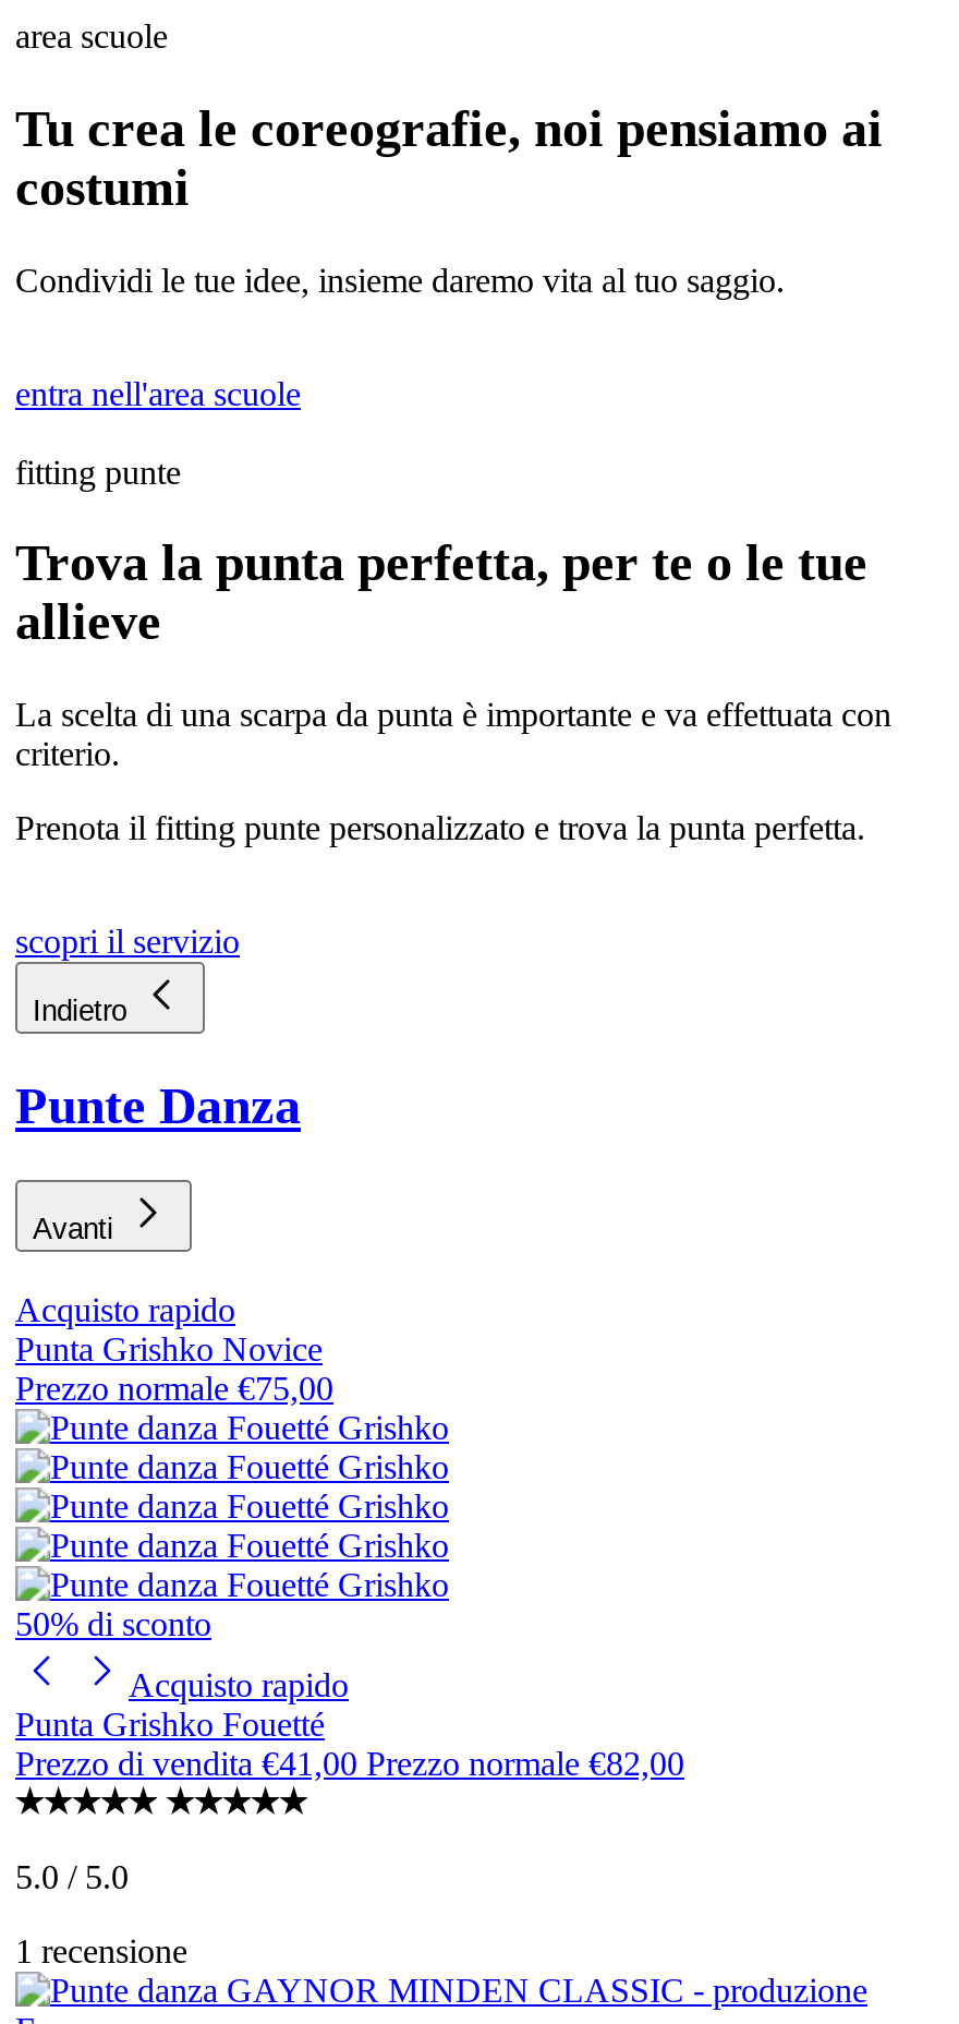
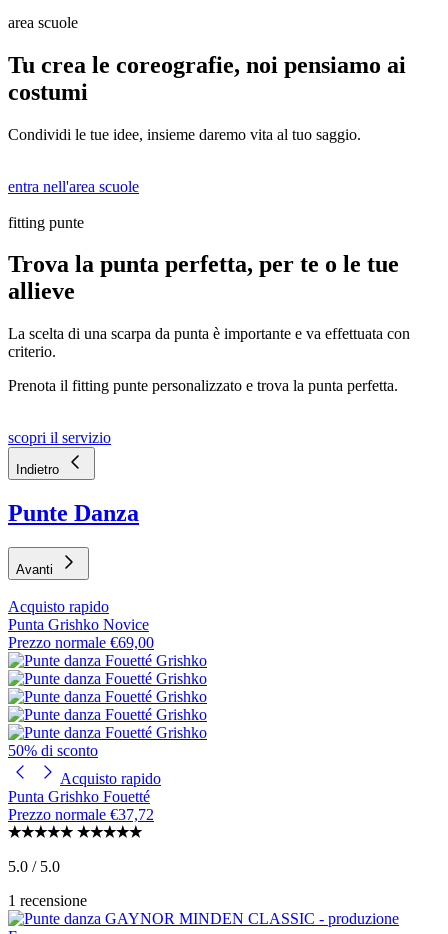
[15,1370,333,1407] Prezzo normale €75,00 -> [8,634,154,651] Prezzo normale €69,00
[15,1745,684,1782] Prezzo di vendita €41,00 Prezzo normale €82,00 -> [8,806,154,823] Prezzo normale €37,72

